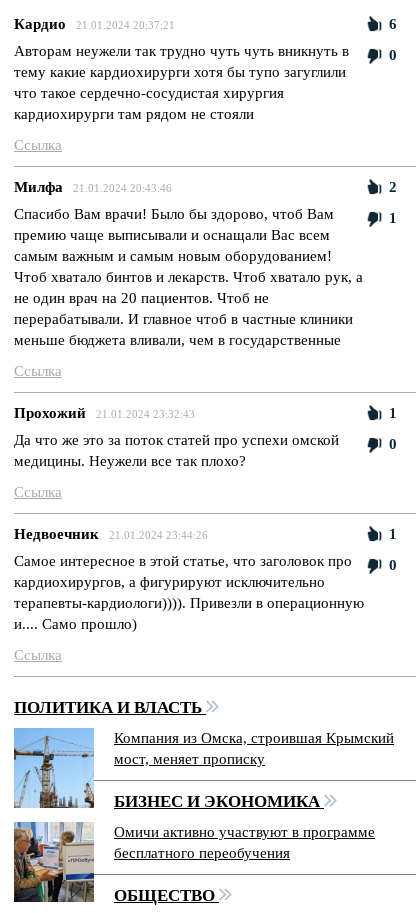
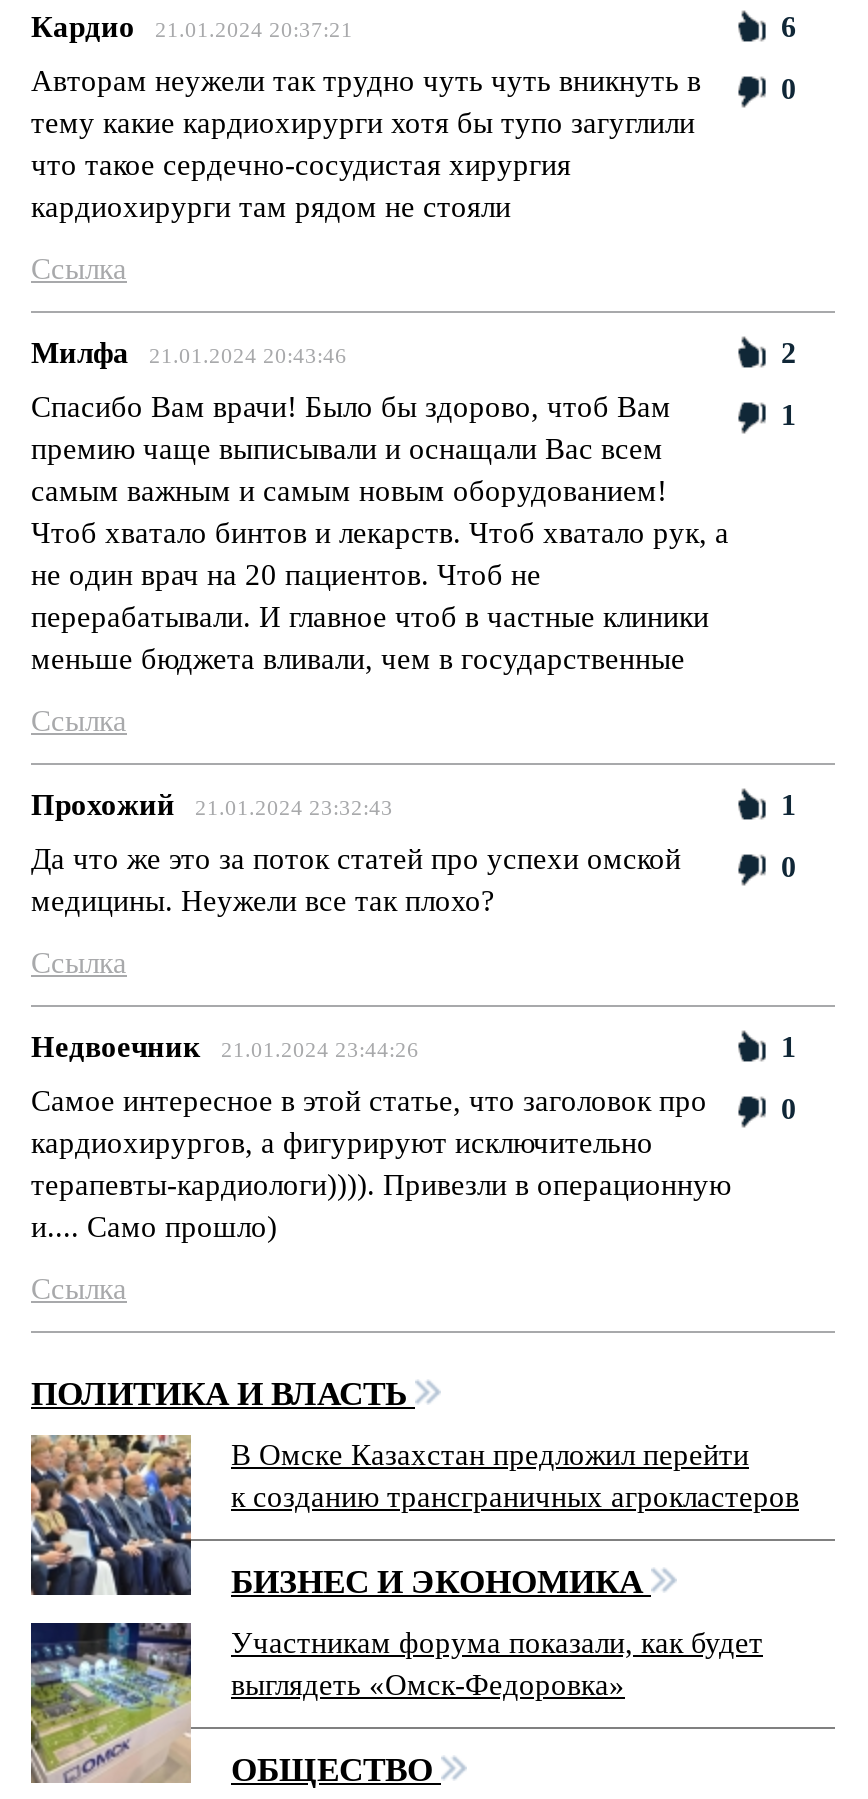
[13,727,394,809] [image] | Компания из Омска, строившая Крымский | мост, меняет прописку -> [29,1433,799,1597] [image] | В Омске Казахстан предложил перейти | к созданию трансграничных агрокластеров
[13,821,375,903] [image] | Омичи активно участвуют в программе | бесплатного переобучения -> [29,1621,763,1785] [image] | Участникам форума показали, как будет | выглядеть «Омск-Федоровка»

